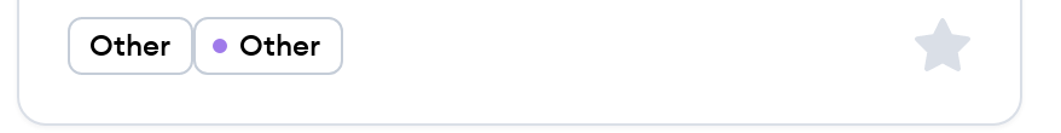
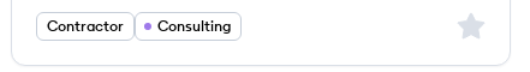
[89,27,321,63] Other | Other -> [47,17,231,35] Contractor | Consulting

